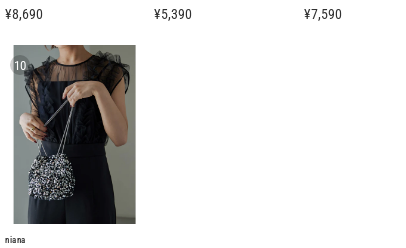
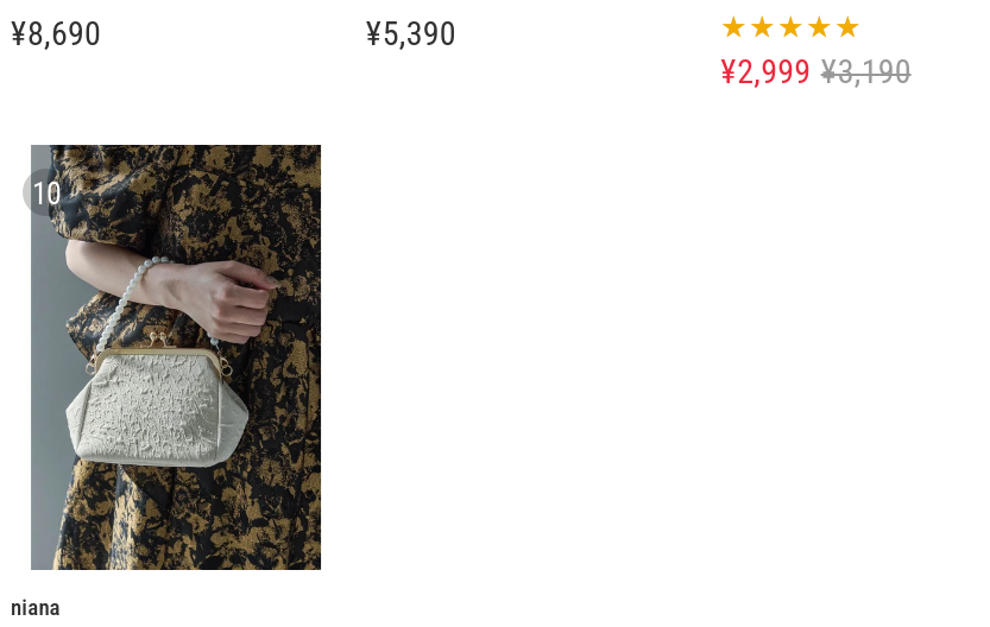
[304,6,342,22] ¥7,590 -> [720,52,911,90] ¥2,999 ¥3,190
[19,44,136,225] [image] -> [46,142,322,572] [image]

